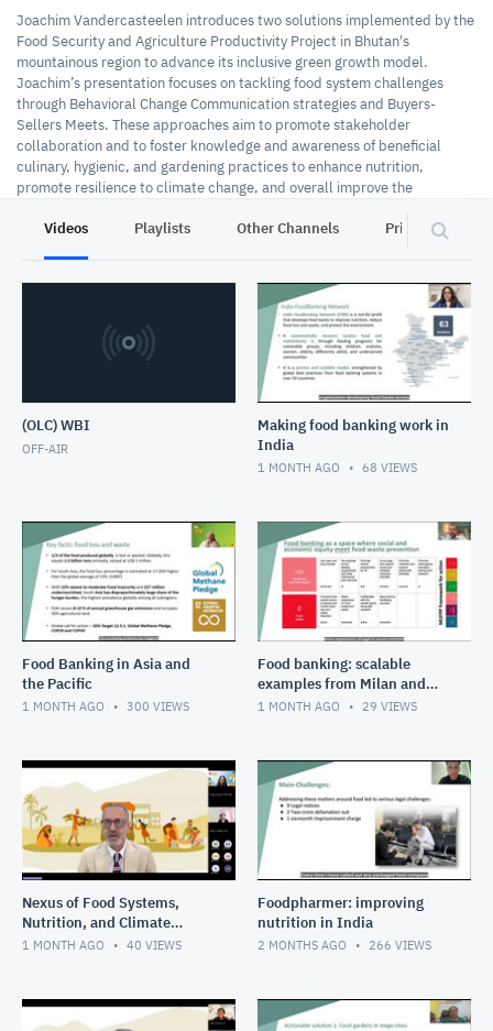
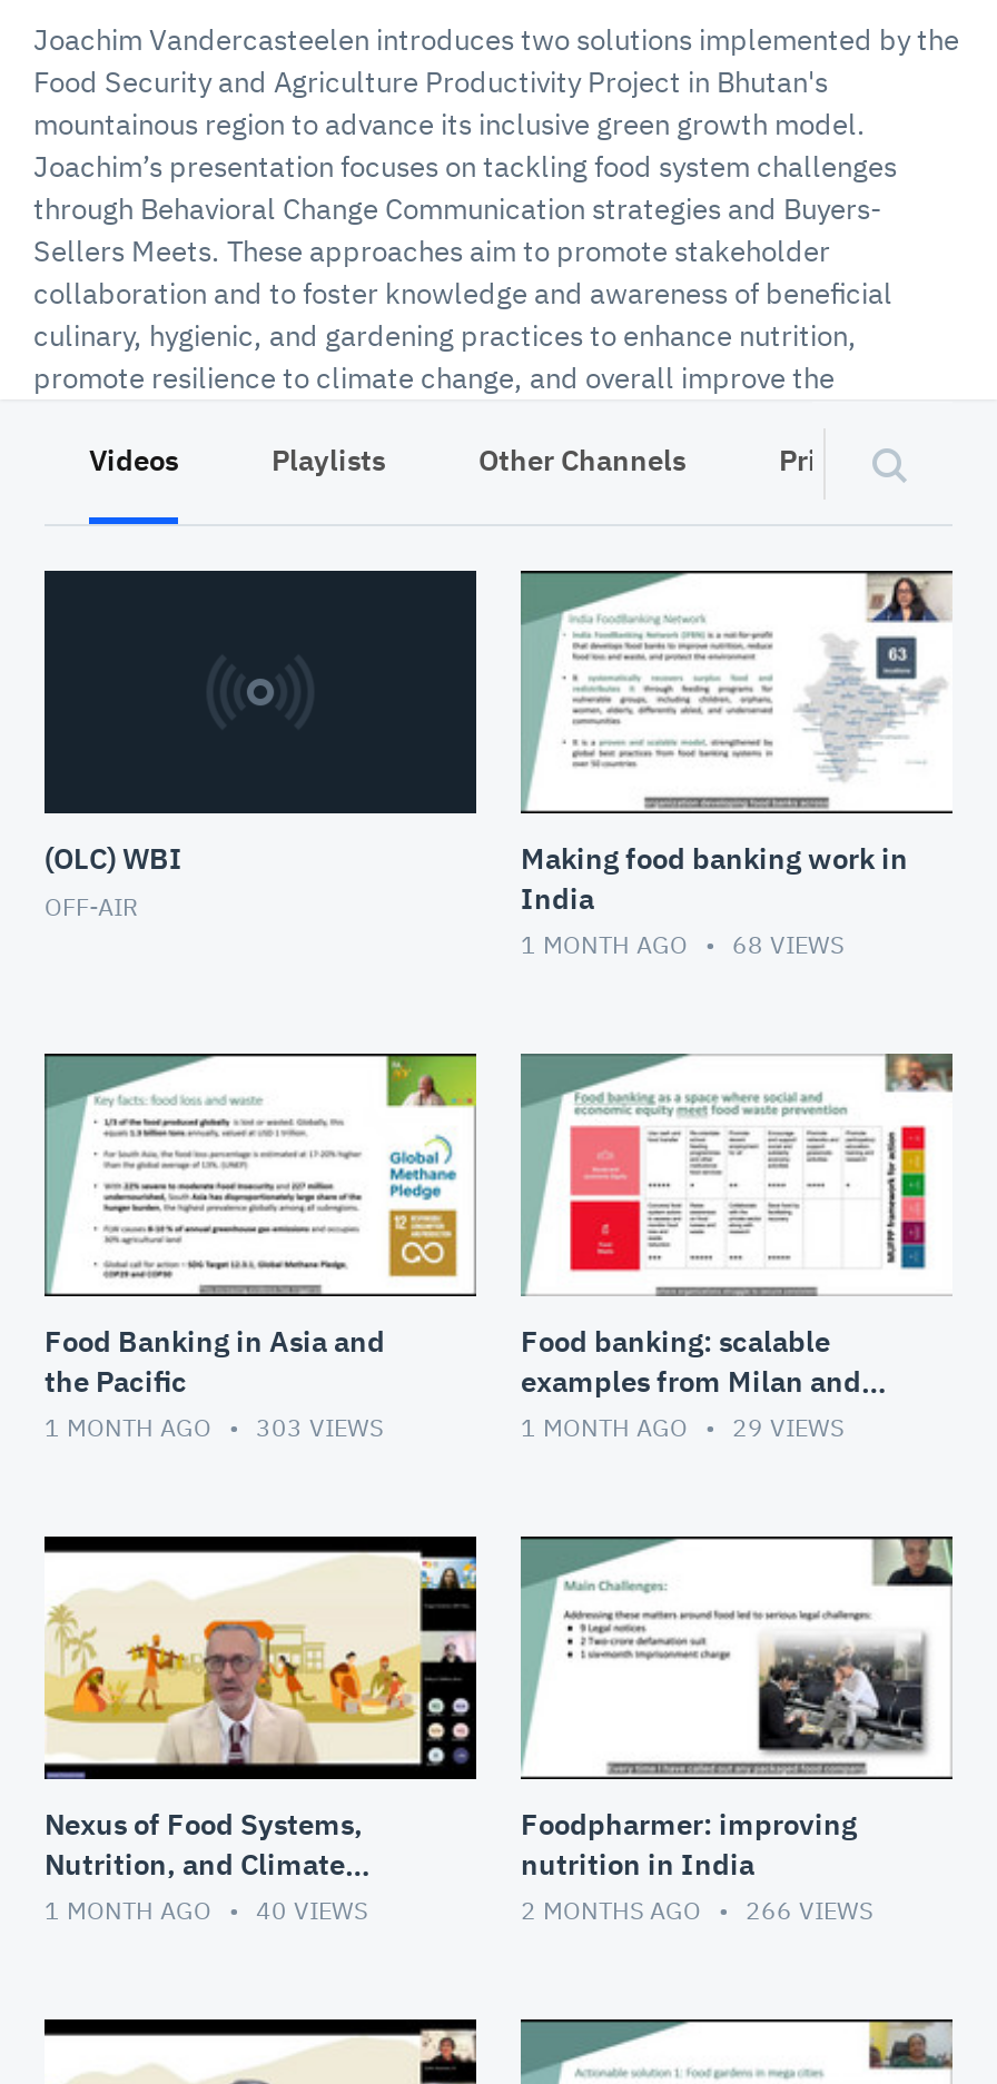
[22,699,189,714] 1 MONTH AGO 300 VIEWS -> [45,1412,383,1444] 1 MONTH AGO 303 VIEWS

